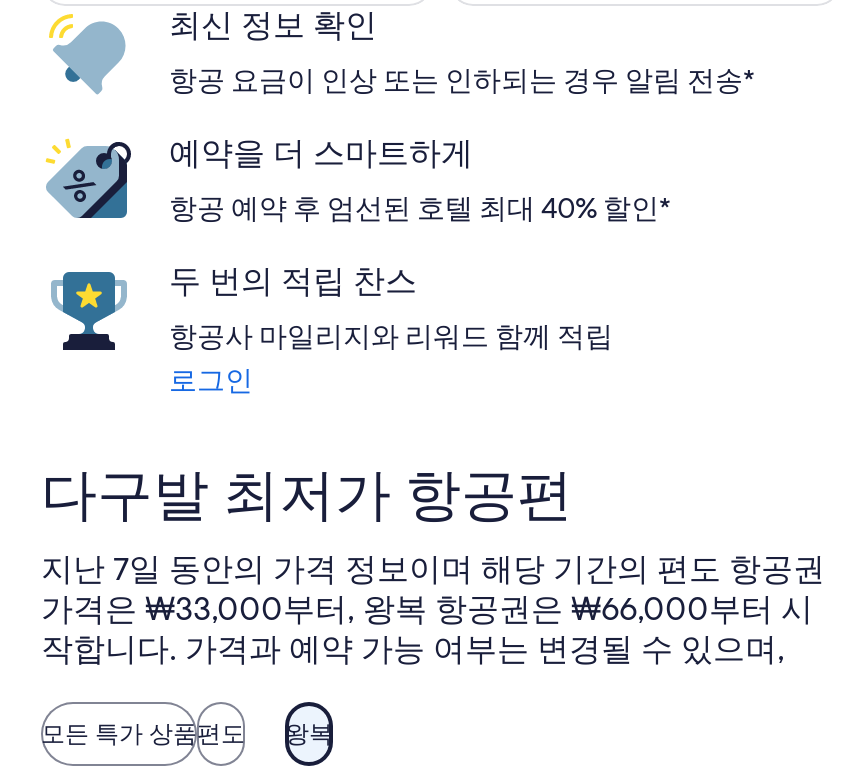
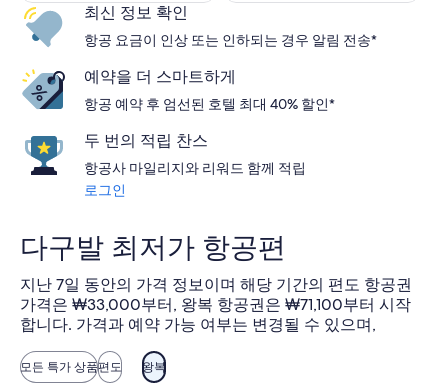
[41,588,813,630] 가격은 ₩33,000부터, 왕복 항공권은 ₩66,000부터 시 -> [20,294,411,315] 가격은 ₩33,000부터, 왕복 항공권은 ₩71,100부터 시작
[41,628,785,670] 작합니다. 가격과 예약 가능 여부는 변경될 수 있으며, -> [20,314,376,335] 합니다. 가격과 예약 가능 여부는 변경될 수 있으며,

